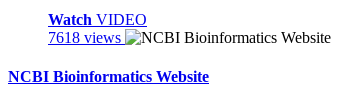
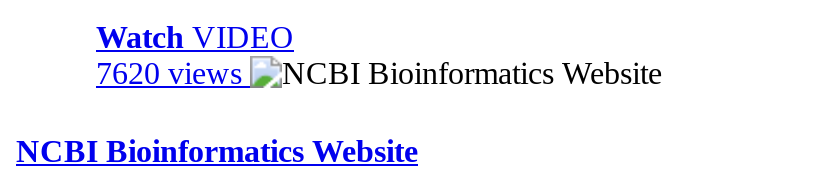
[48,29,125,46] 7618 views -> [96,55,250,89] 7620 views

